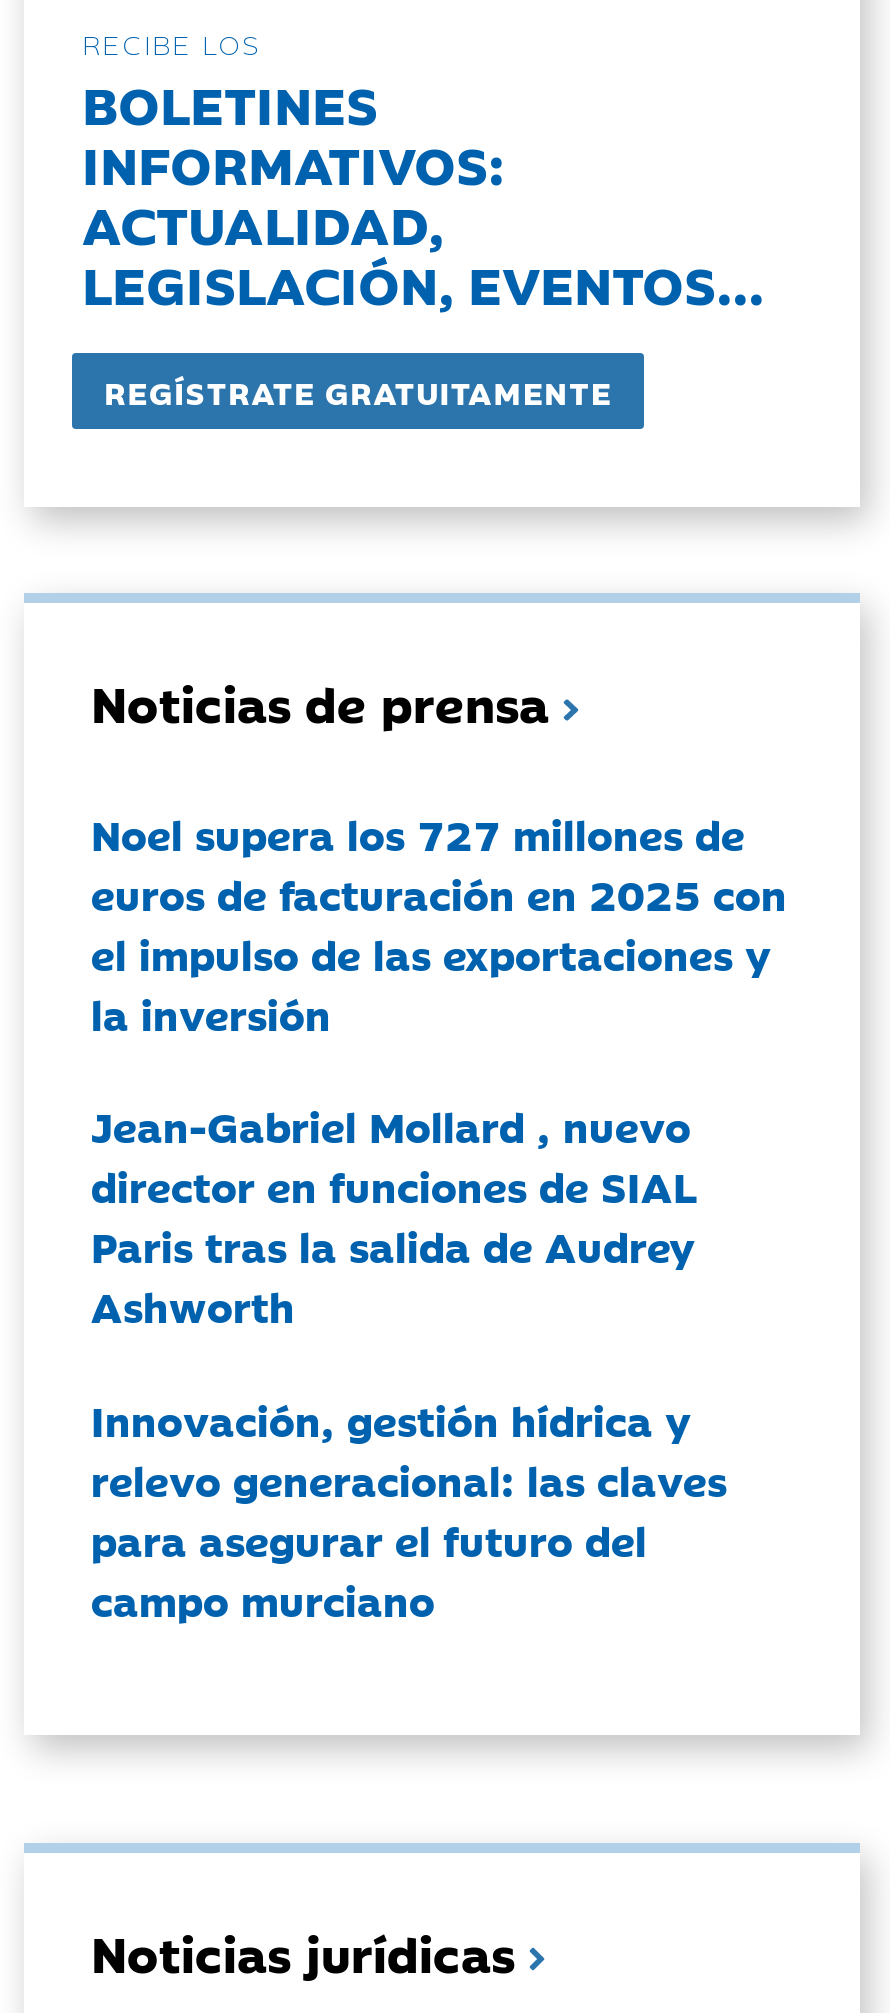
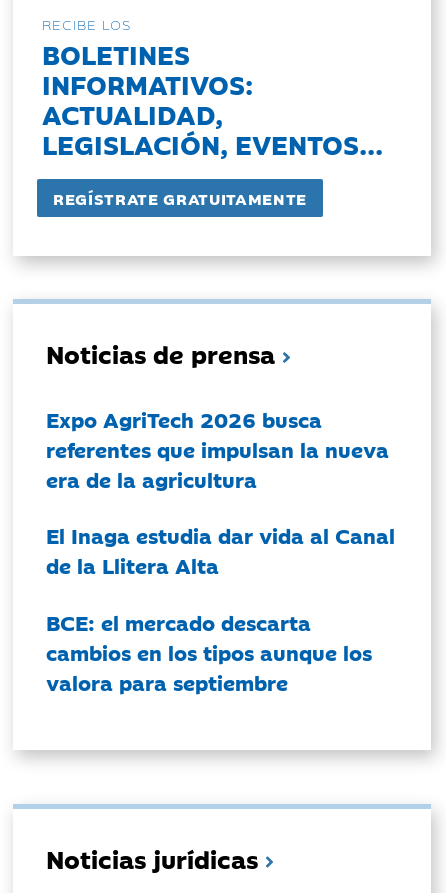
[91,802,787,1042] Noel supera los 727 millones de | euros de facturación en 2025 con | el impulso de las exportaciones y | la inversión -> [46,404,389,494] Expo AgriTech 2026 busca | referentes que impulsan la nueva | era de la agricultura
[91,1095,697,1335] Jean-Gabriel Mollard , nuevo | director en funciones de SIAL | Paris tras la salida de Audrey | Ashworth -> [46,520,395,580] El Inaga estudia dar vida al Canal | de la Llitera Alta
[91,1389,727,1629] Innovación, gestión hídrica y | relevo generacional: las claves | para asegurar el futuro del | campo murciano -> [46,607,372,697] BCE: el mercado descarta | cambios en los tipos aunque los | valora para septiembre

